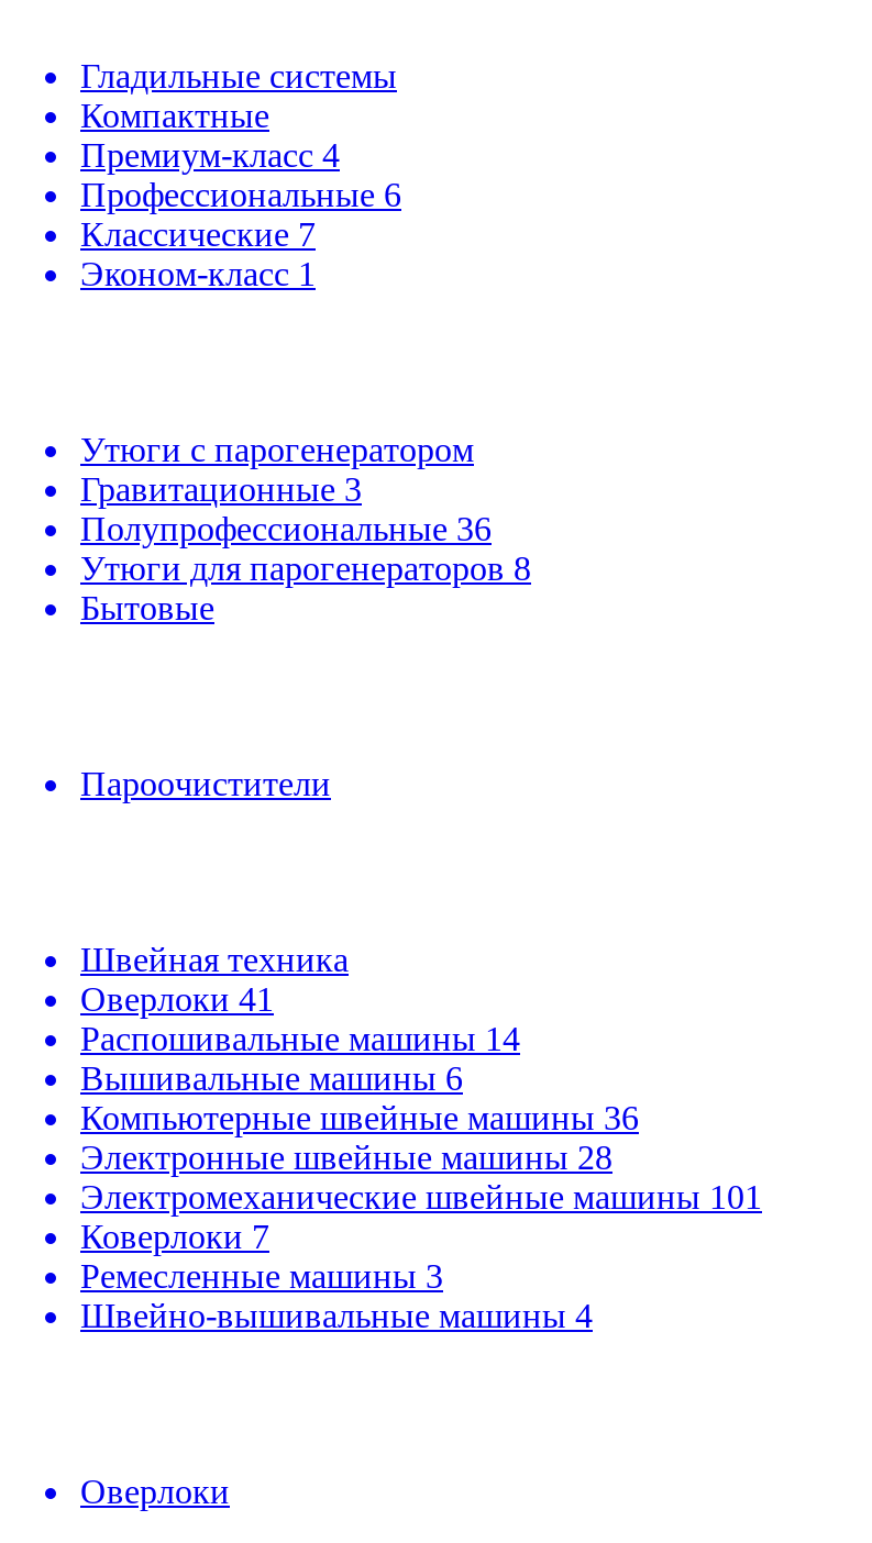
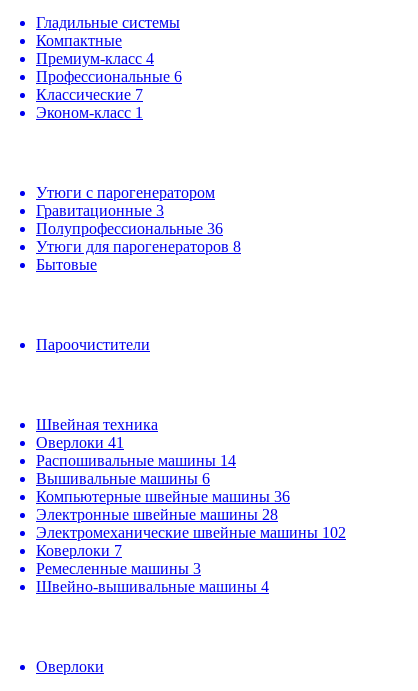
[80,1178,762,1215] Электромеханические швейные машины 101 -> [36,524,346,541] Электромеханические швейные машины 102

